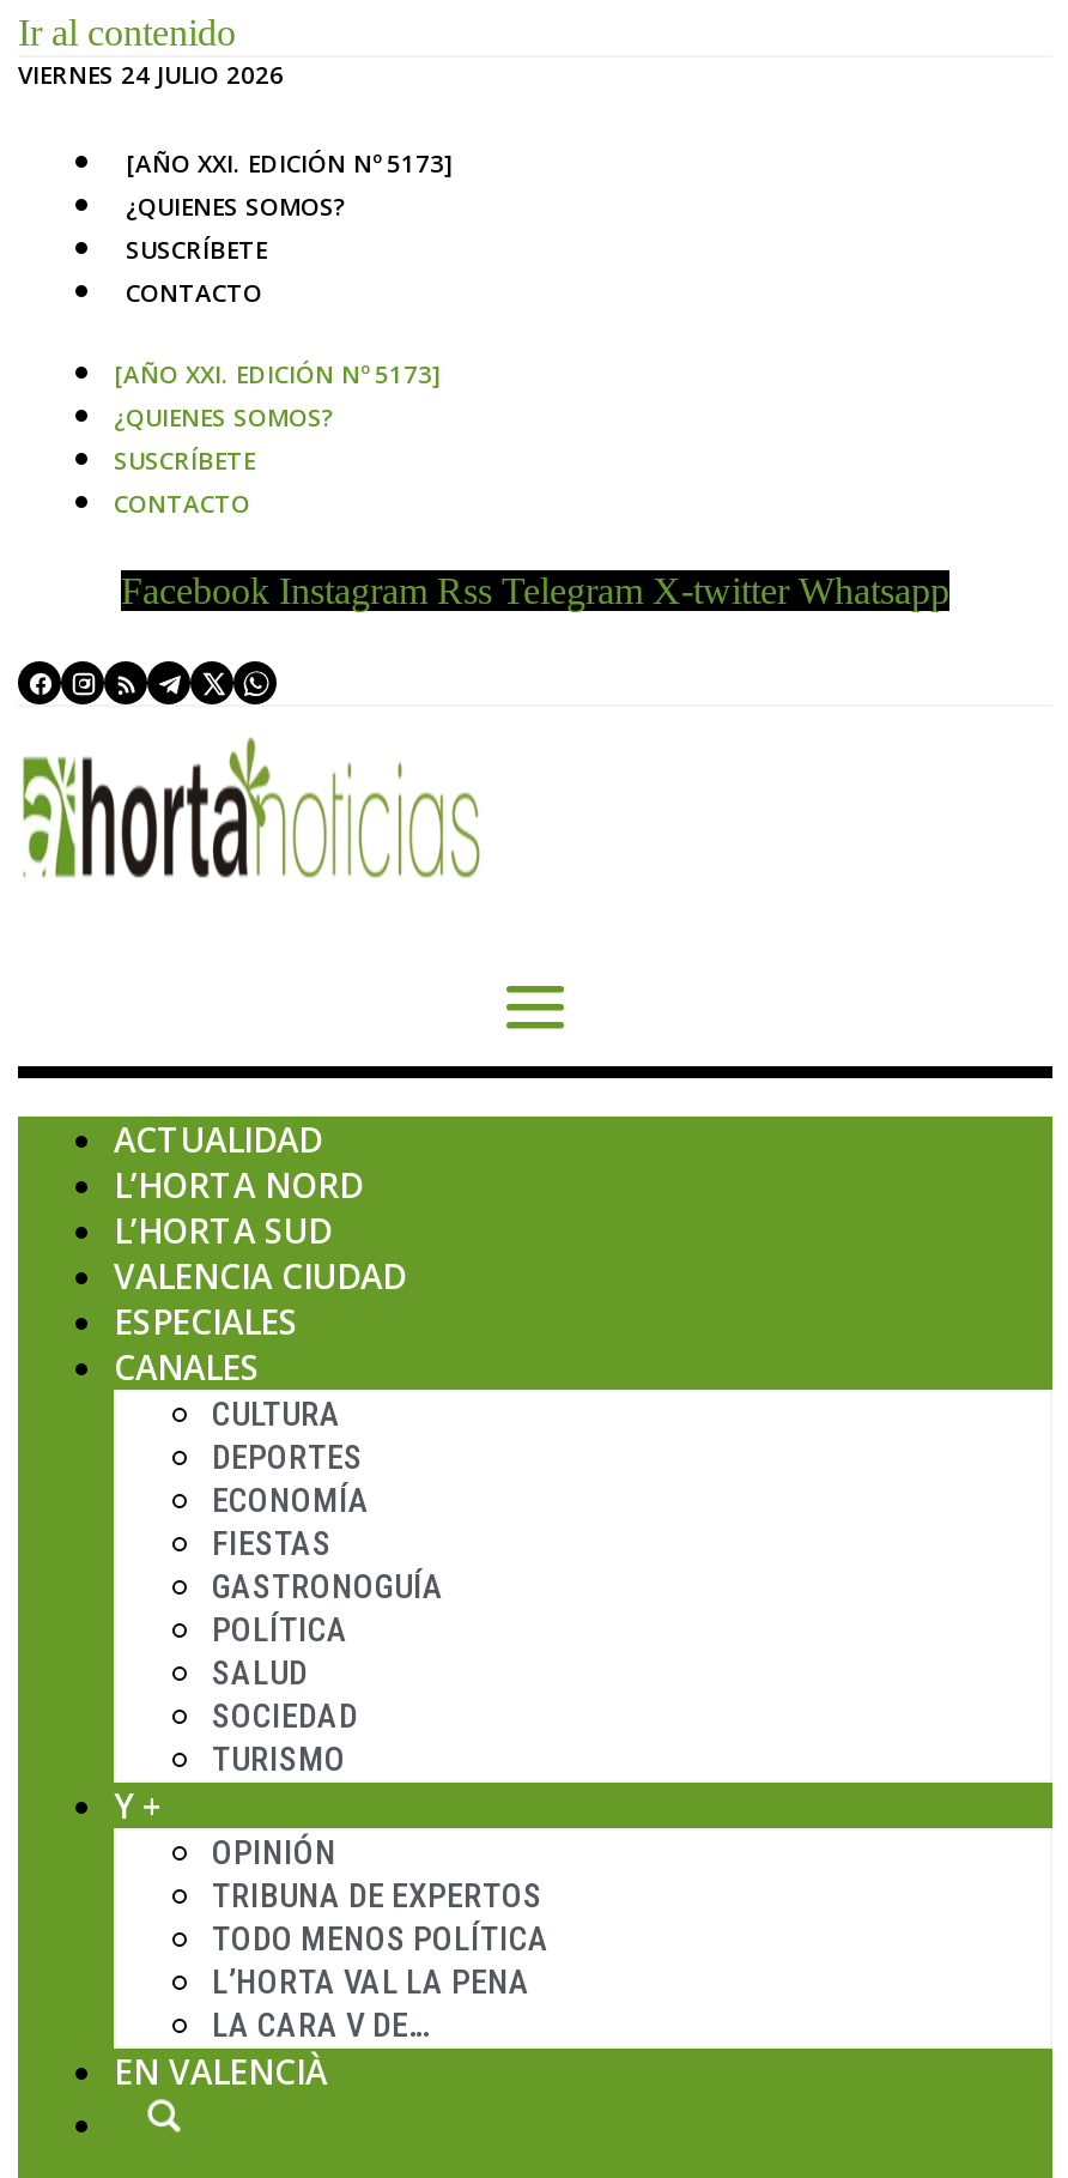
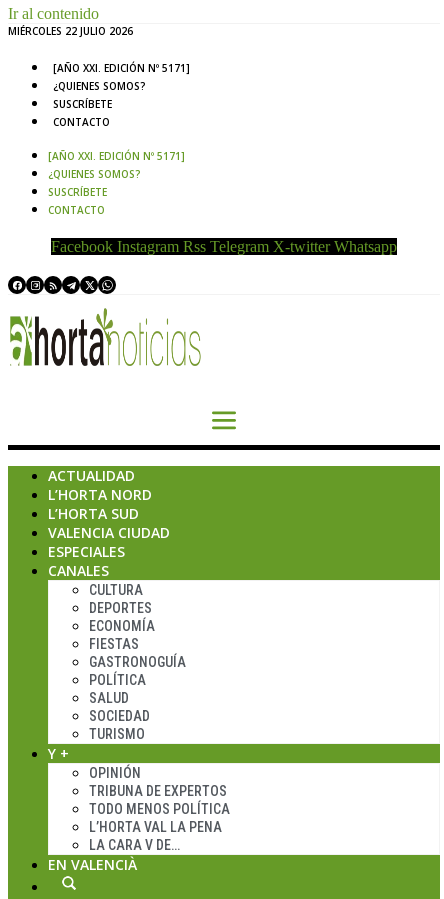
[18,58,284,91] VIERNES 24 JULIO 2026 -> [8,24,133,38] MIÉRCOLES 22 JULIO 2026
[126,146,454,180] [AÑO XXI. EDICIÓN Nº 5173] -> [53,61,190,75] [AÑO XXI. EDICIÓN Nº 5171]
[114,357,442,391] [AÑO XXI. EDICIÓN Nº 5173] -> [48,149,185,163] [AÑO XXI. EDICIÓN Nº 5171]

